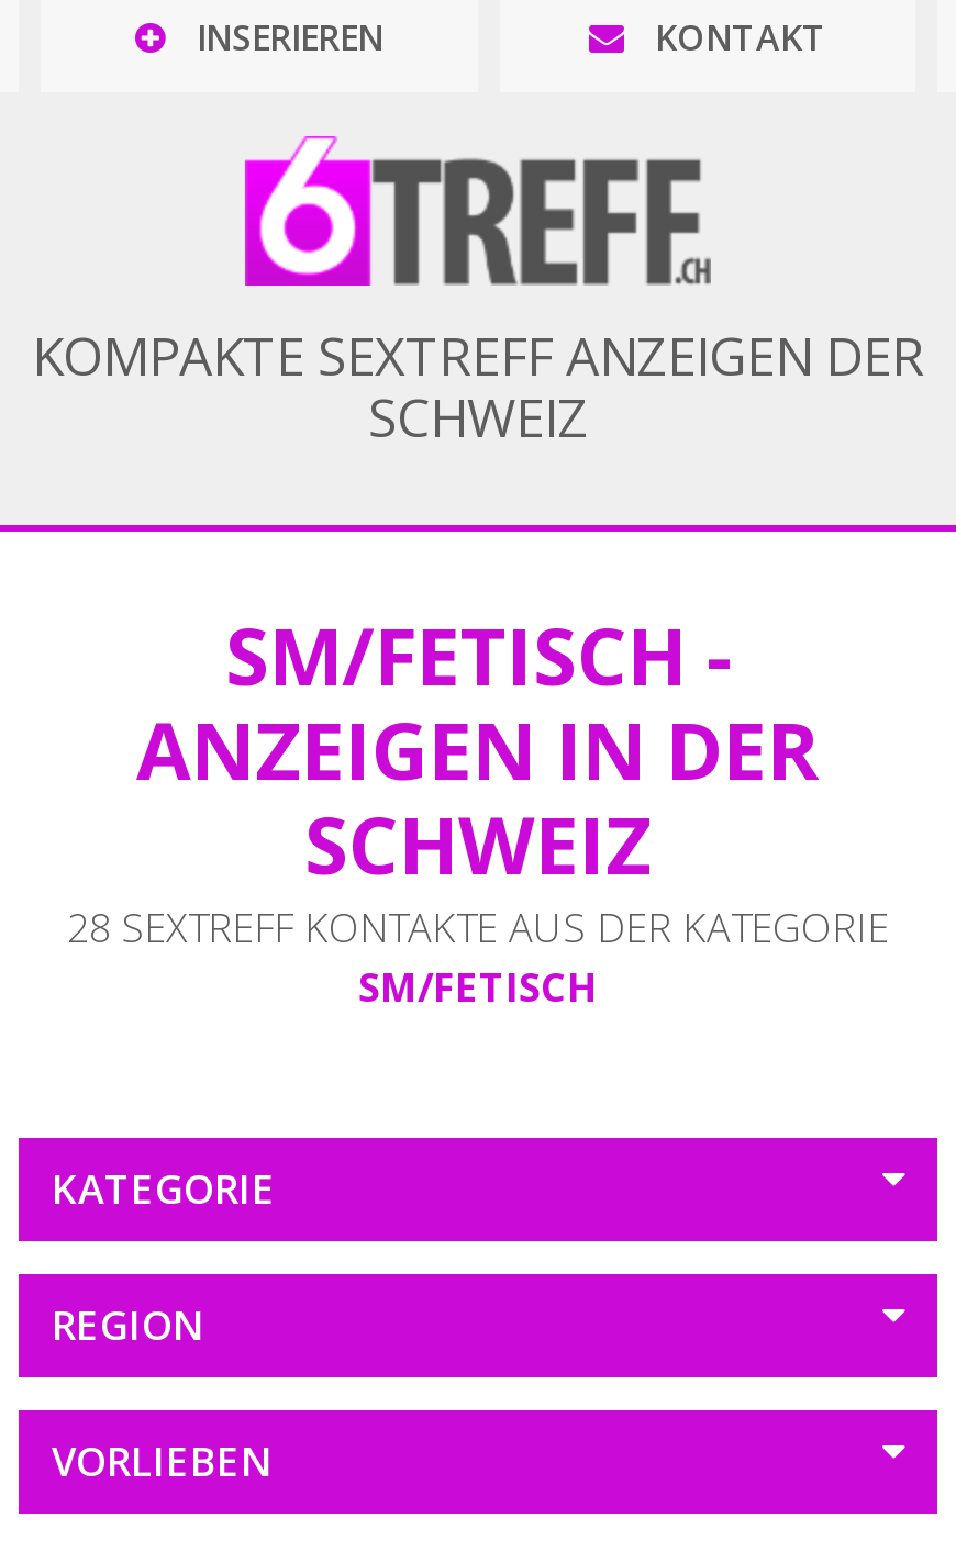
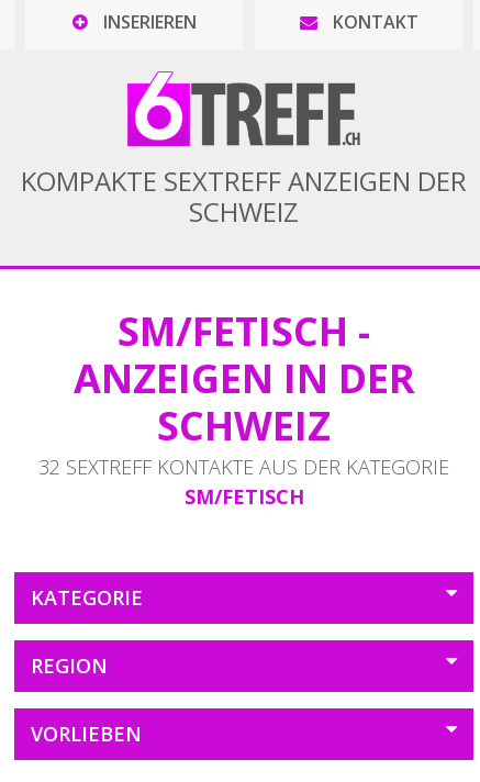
[67,901,889,953] 28 SEXTREFF KONTAKTE AUS DER KATEGORIE -> [38,454,449,480] 32 SEXTREFF KONTAKTE AUS DER KATEGORIE

